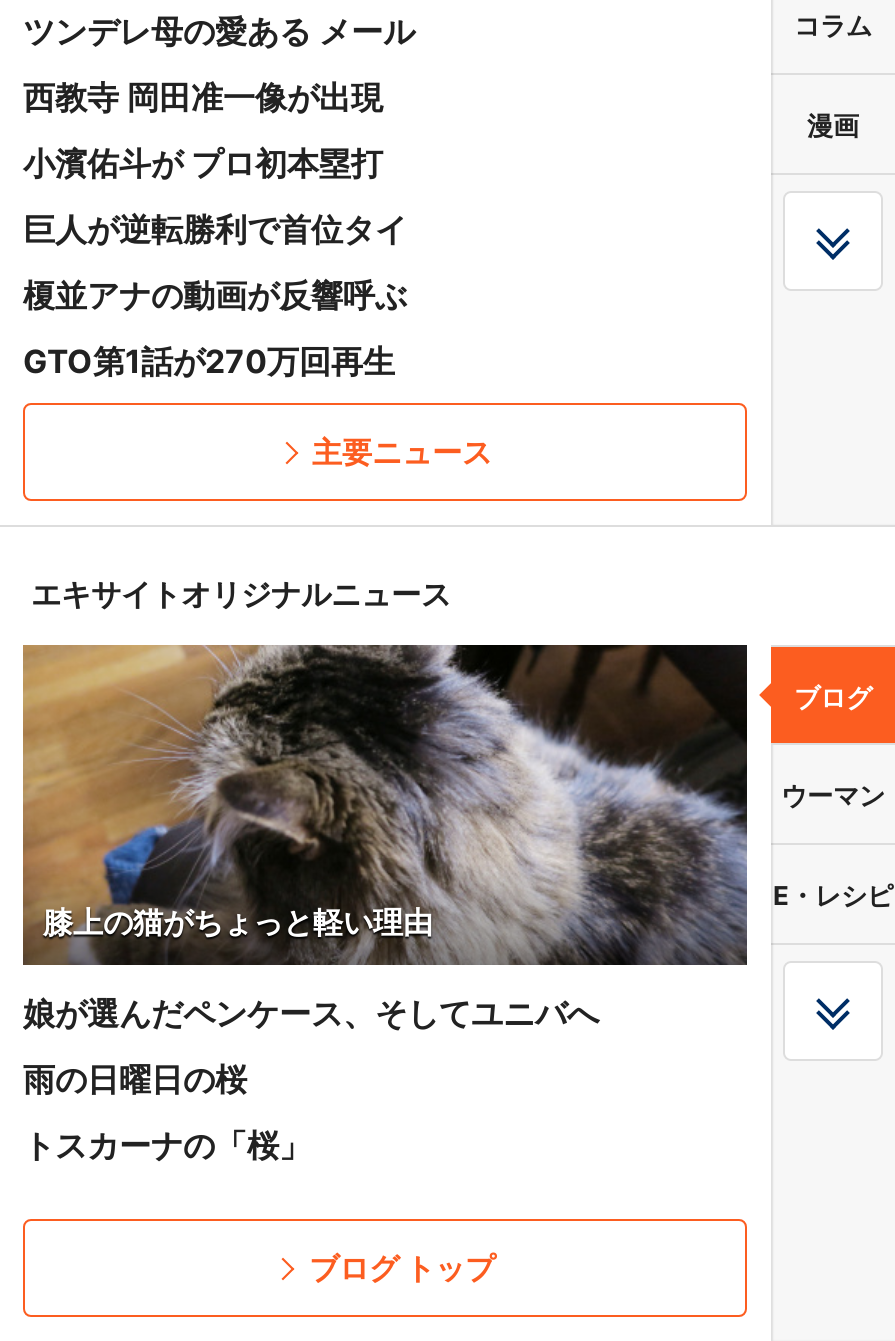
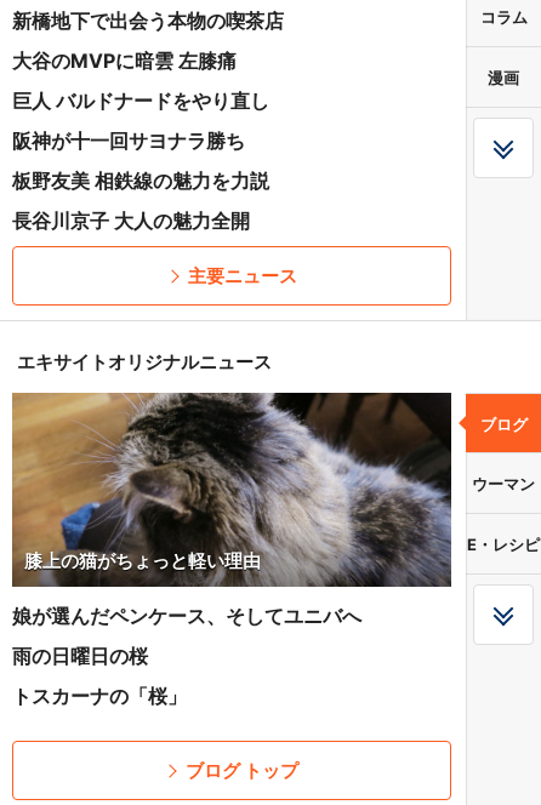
[23,11,415,51] ツンデレ母の愛ある メール -> [12,8,284,33] 新橋地下で出会う本物の喫茶店
[23,77,383,117] 西教寺 岡田准一像が出現 -> [12,48,237,73] 大谷のMVPに暗雲 左膝痛
[23,143,383,183] 小濱佑斗が プロ初本塁打 -> [12,89,269,113] 巨人 バルドナードをやり直し
[23,209,407,249] 巨人が逆転勝利で首位タイ -> [12,129,245,153] 阪神が十一回サヨナラ勝ち
[23,275,407,315] 榎並アナの動画が反響呼ぶ -> [12,169,269,193] 板野友美 相鉄線の魅力を力説
[23,341,395,381] GTO第1話が270万回再生 -> [12,209,250,233] 長谷川京子 大人の魅力全開

